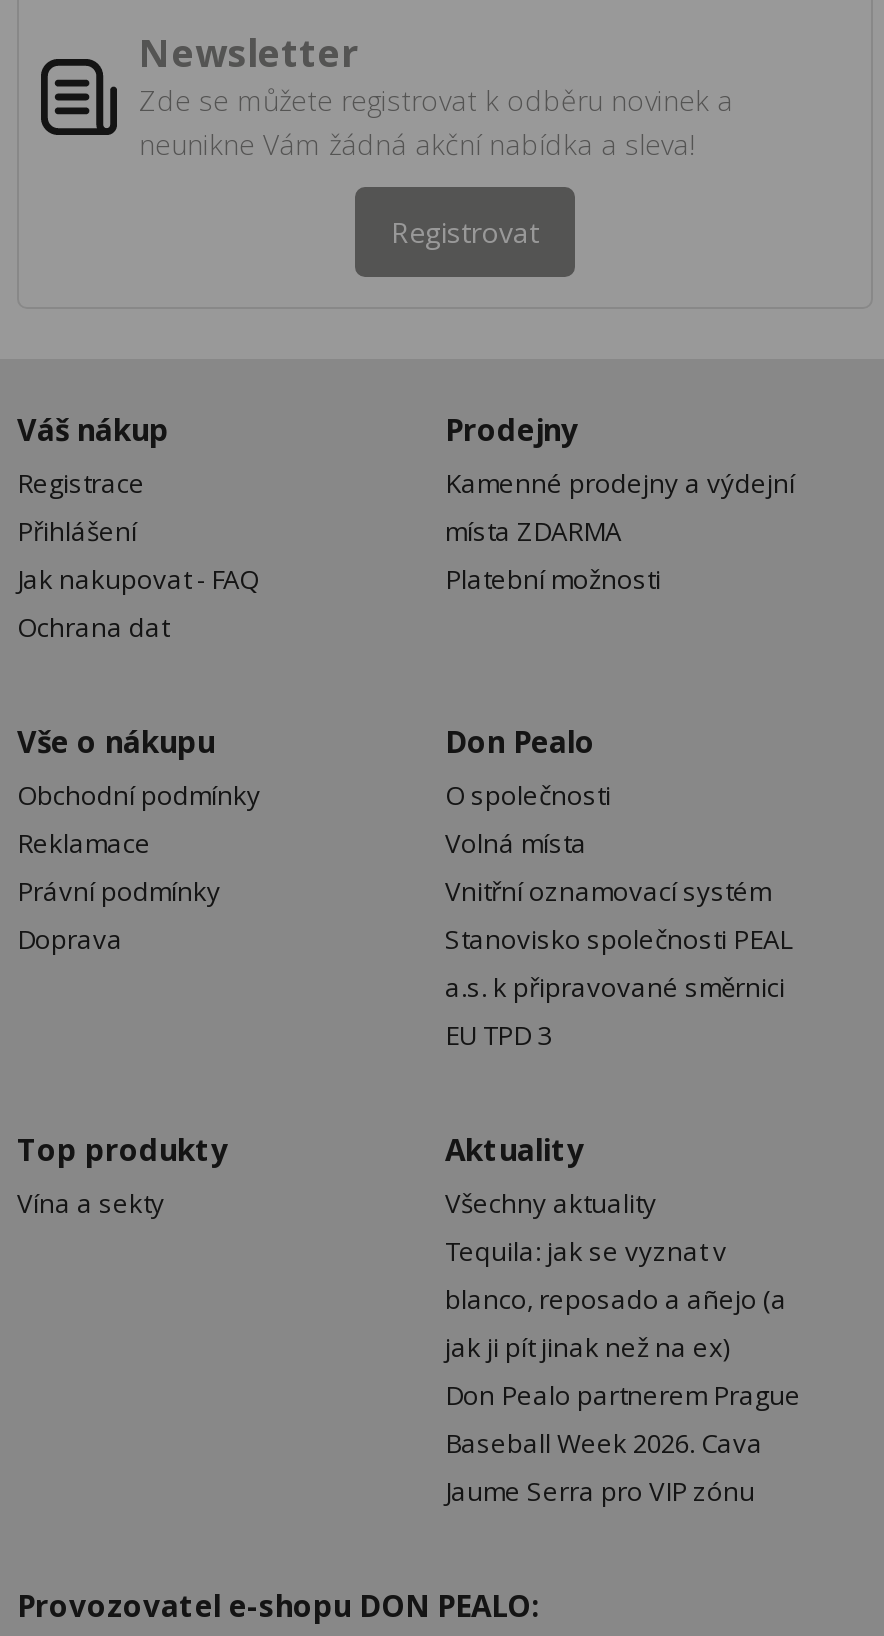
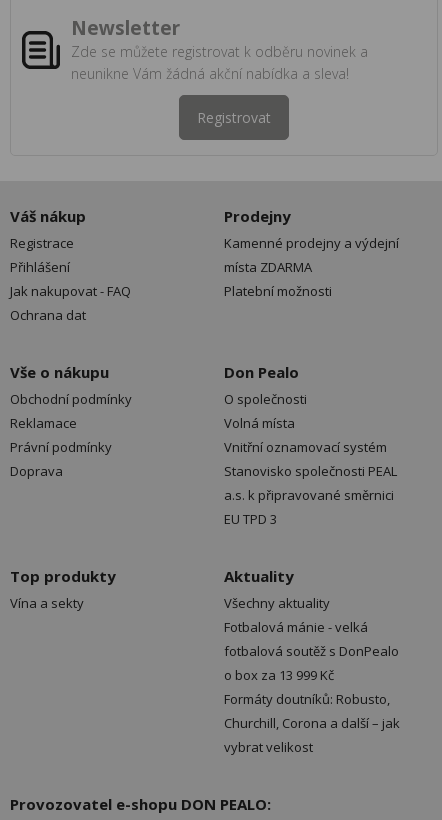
[445,1234,801,1510] Tequila: jak se vyznat v | blanco, reposado a añejo (a | jak ji pít jinak než na ex) | Don Pealo partnerem Prague | Baseball Week 2026. Cava | Jaume Serra pro VIP zónu -> [224,618,400,756] Fotbalová mánie - velká | fotbalová soutěž s DonPealo | o box za 13 999 Kč | Formáty doutníků: Robusto, | Churchill, Corona a další – jak | vybrat velikost

